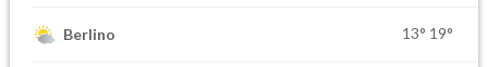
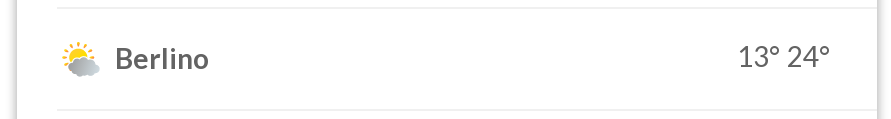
[402,24,453,43] 13° 19° -> [737,40,831,74] 13° 24°

